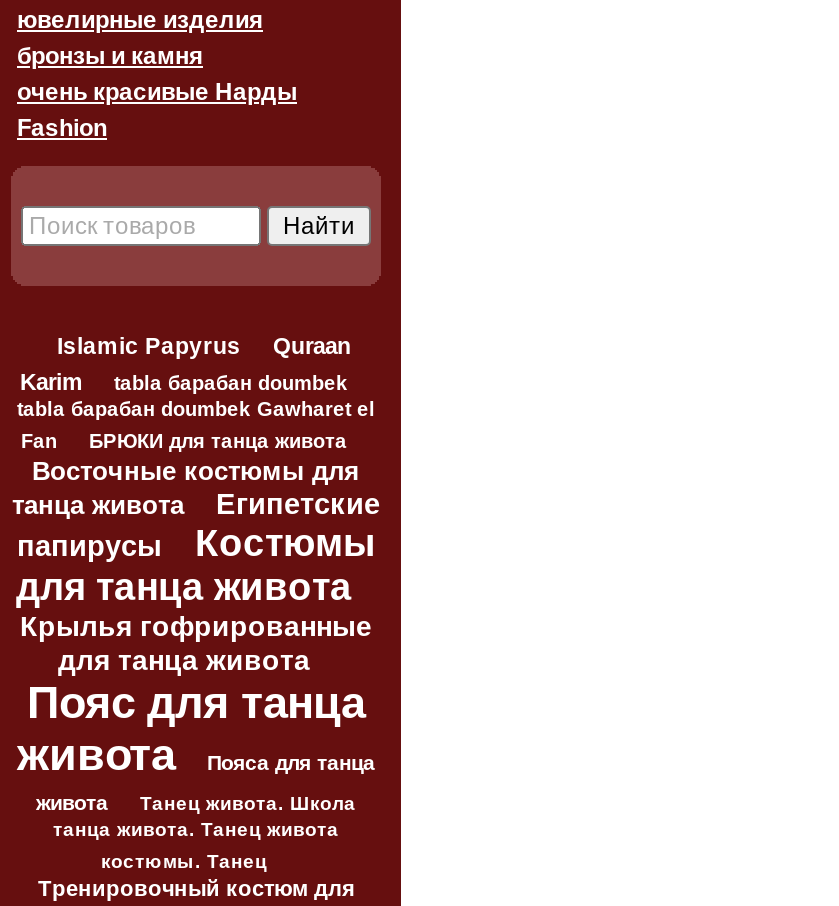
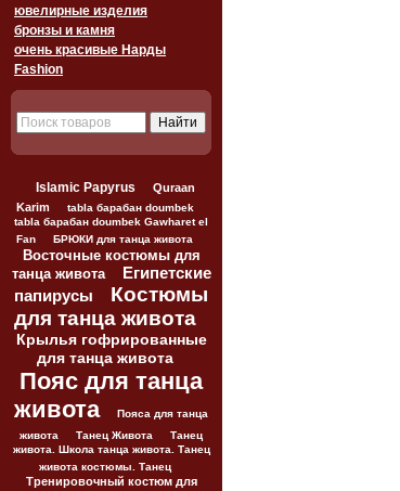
[53,792,356,840] Танец живота. Школа | танца живота. Танец живота -> [12,429,210,455] Танец Живота | Танец | живота. Школа танца живота. Танец
[101,850,267,872] костюмы. Танец -> [38,461,171,473] живота костюмы. Танец

